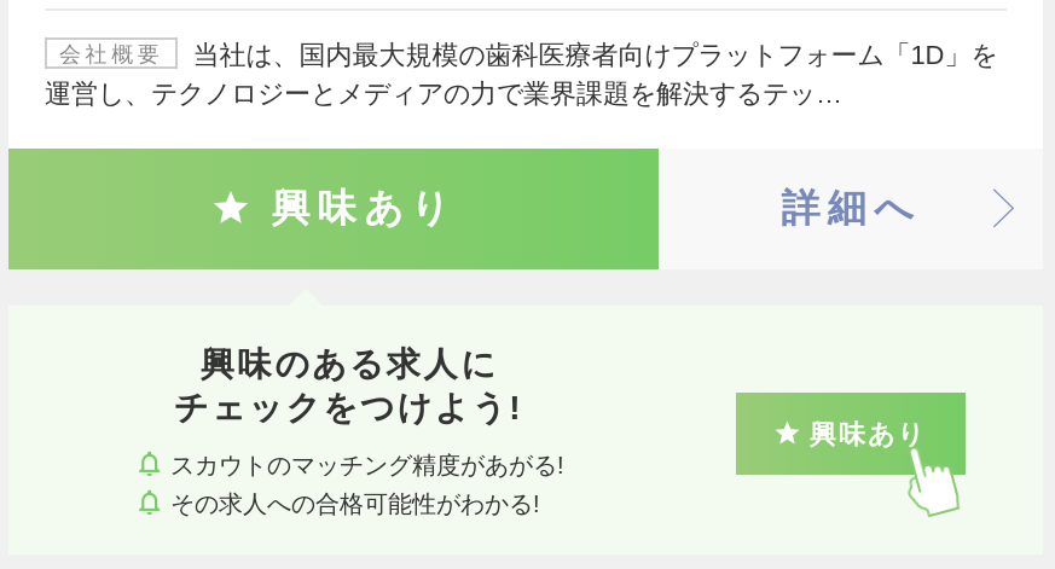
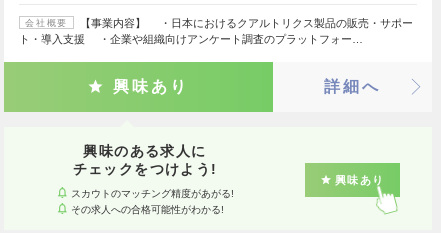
[45,40,997,107] 当社は、国内最大規模の歯科医療者向けプラットフォーム「1D」を | 運営し、テクノロジーとメディアの力で業界課題を解決するテッ… -> [19,17,413,45] 【事業内容】 ・日本におけるクアルトリクス製品の販売・サポー | ト・導入支援 ・企業や組織向けアンケート調査のプラットフォー…

